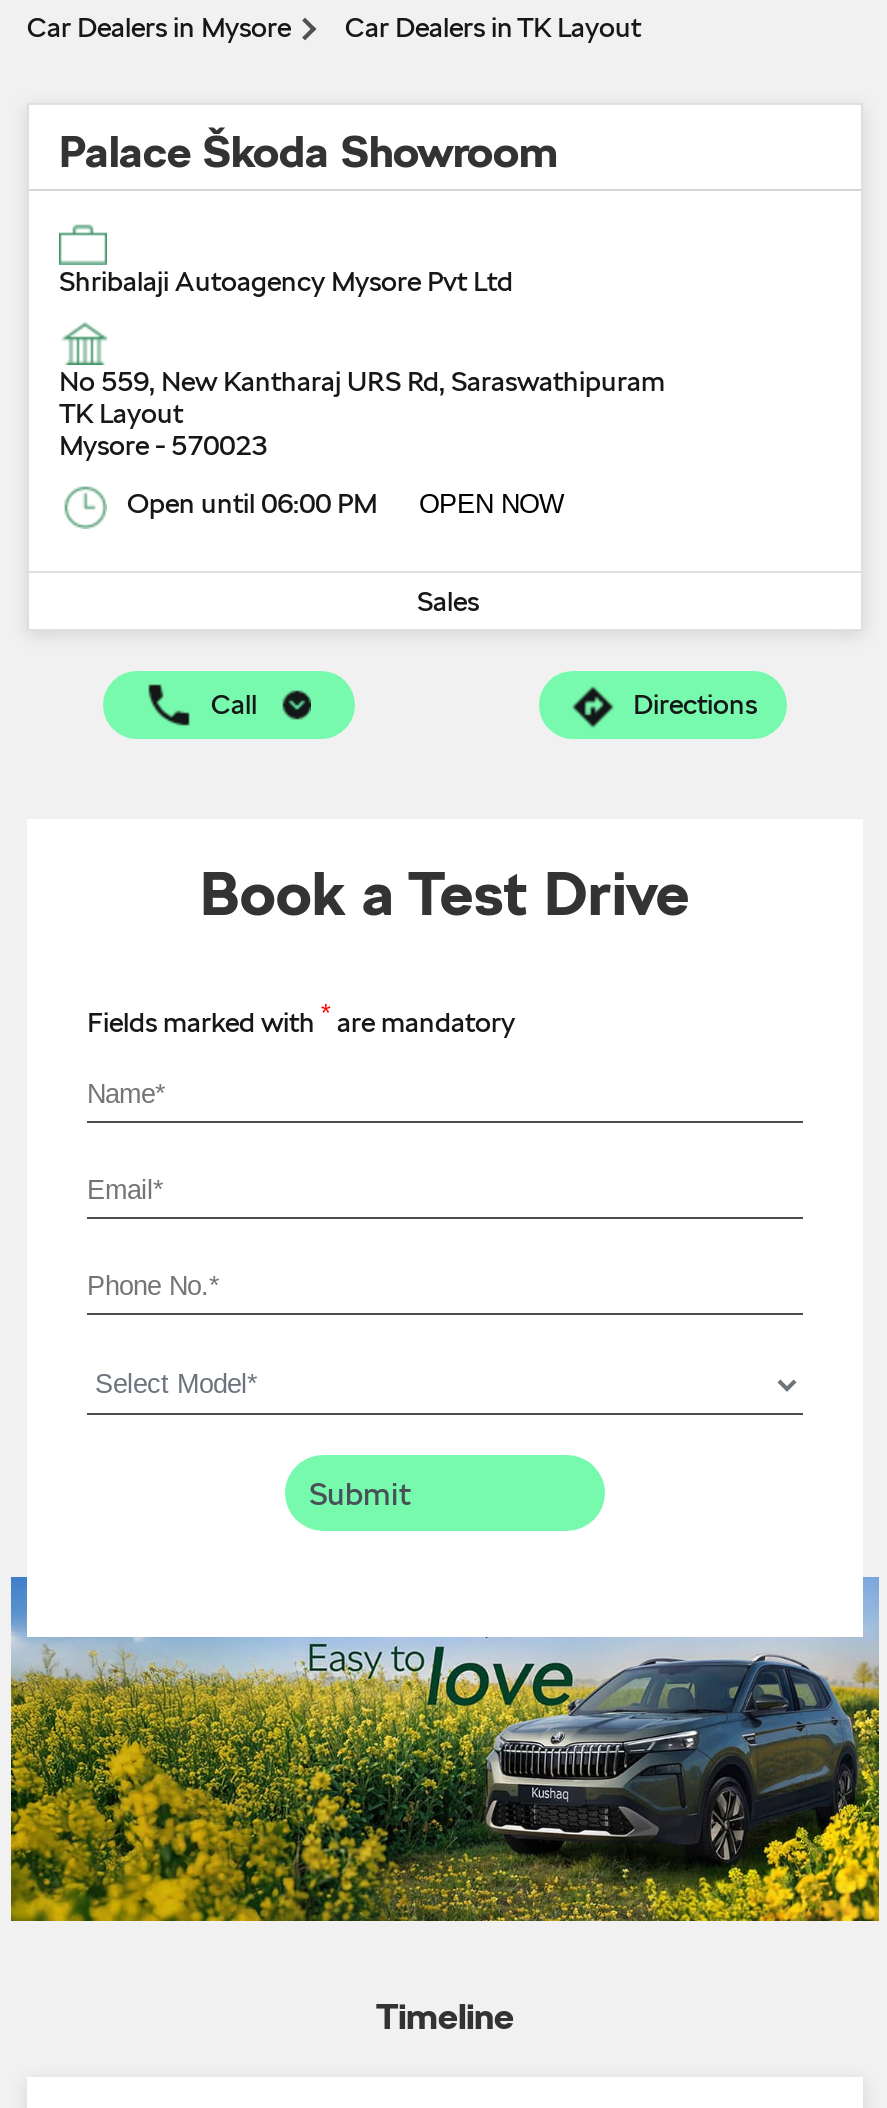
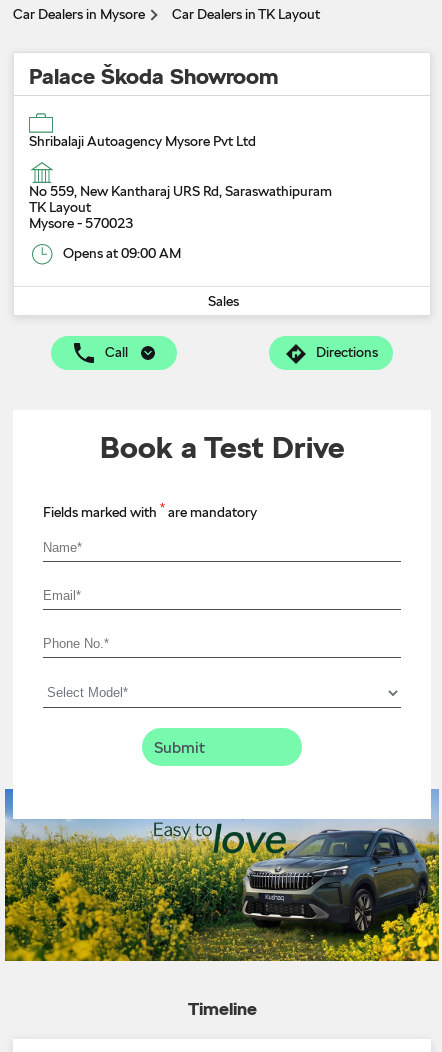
[127,487,563,519] Open until 06:00 PM | OPEN NOW -> [63,245,181,261] Opens at 09:00 AM

